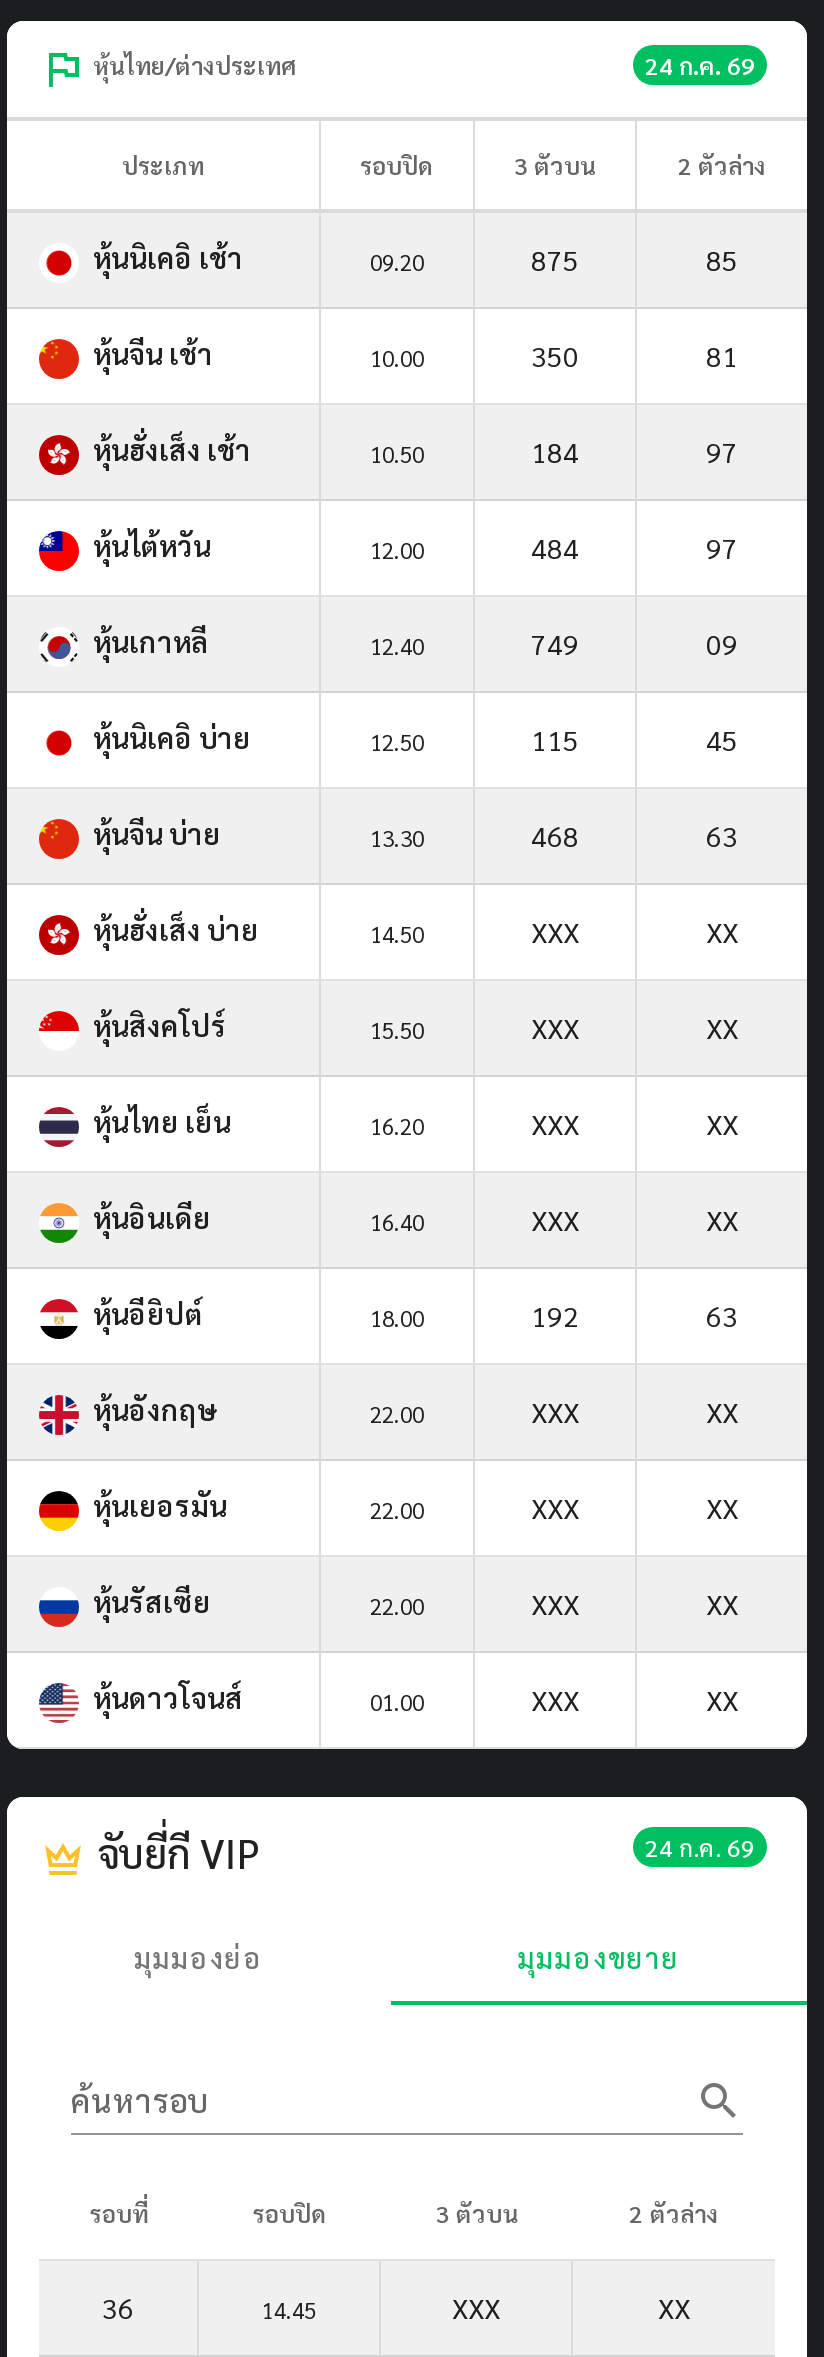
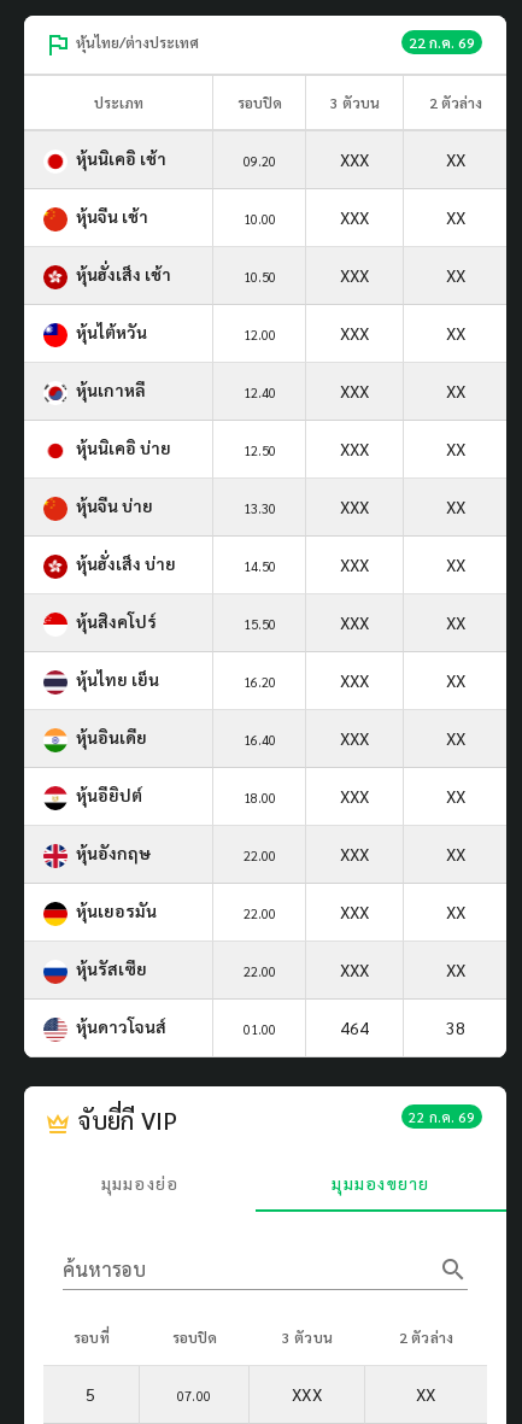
[645,49,755,81] 24 ก.ค. 69 -> [409,32,475,52] 22 ก.ค. 69
[531,241,738,277] 875 | 85 -> [340,148,465,170] XXX | XX
[531,337,738,373] 350 | 81 -> [340,206,465,228] XXX | XX
[531,433,738,469] 184 | 97 -> [340,264,465,286] XXX | XX
[531,529,738,565] 484 | 97 -> [340,322,465,343] XXX | XX
[531,625,738,661] 749 | 09 -> [340,380,465,401] XXX | XX
[531,721,738,757] 115 | 45 -> [340,437,465,459] XXX | XX
[531,817,738,853] 468 | 63 -> [340,495,465,517] XXX | XX
[531,1297,738,1333] 192 | 63 -> [340,785,465,806] XXX | XX
[531,1681,738,1717] XXX | XX -> [340,1016,465,1038] 464 | 38
[645,1831,755,1863] 24 ก.ค. 69 -> [409,1107,475,1126] 22 ก.ค. 69
[102,2289,134,2325] 36 -> [86,1383,96,1404] 5
[261,2295,317,2325] 14.45 -> [177,1386,211,1404] 07.00

